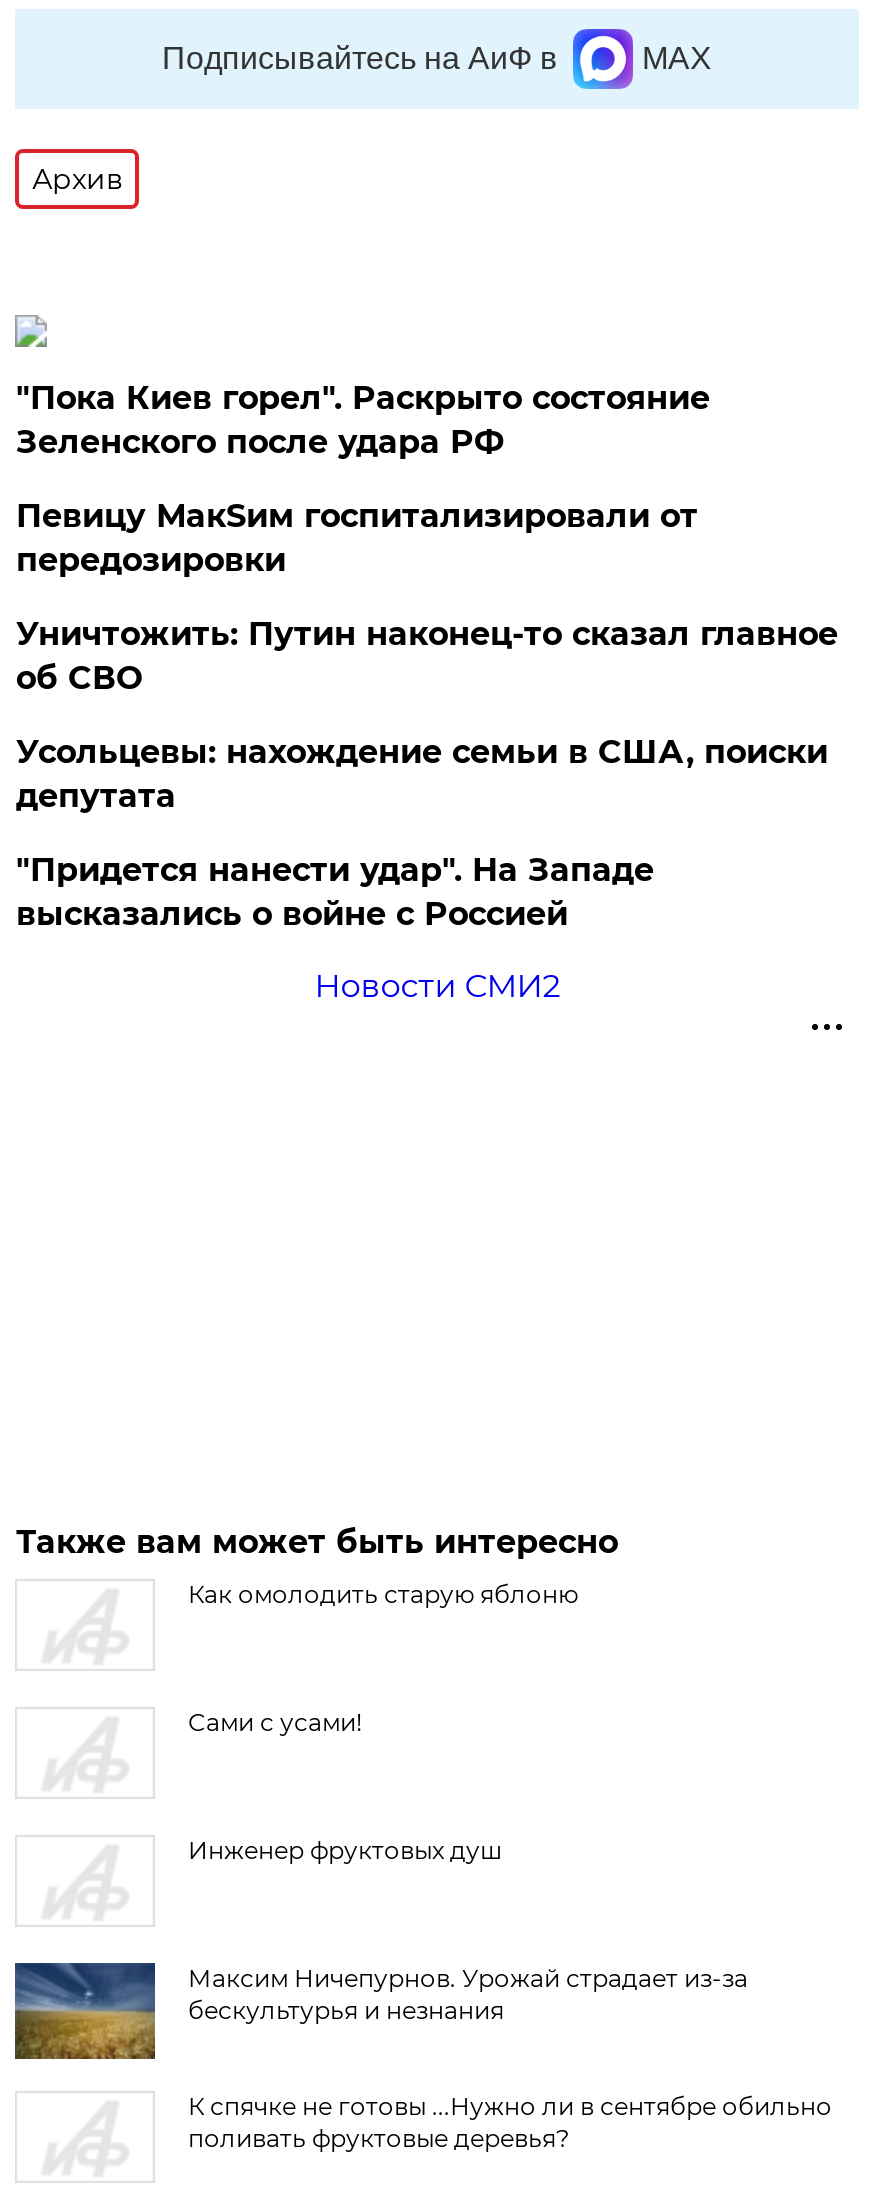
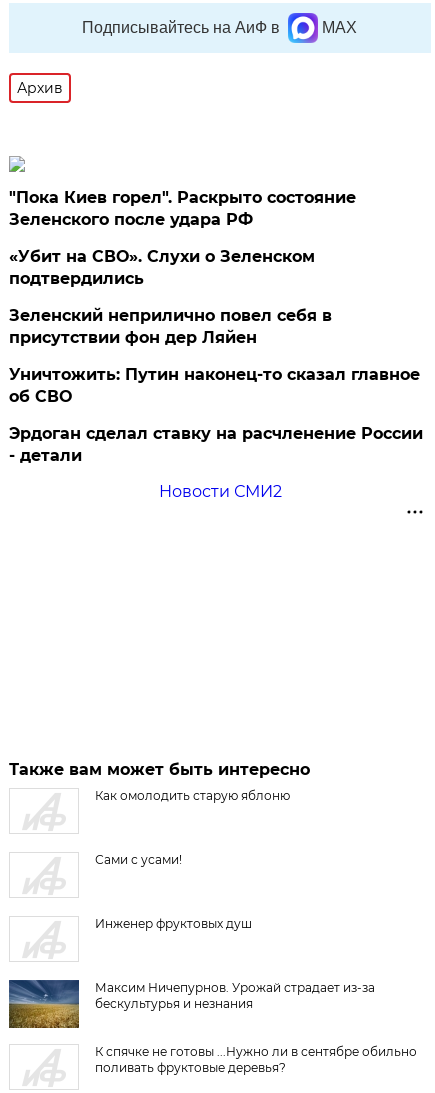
[16,497,698,579] Певицу МакSим госпитализировали от | передозировки -> [9,247,332,347] «Убит на СВО». Слухи о Зеленском | подтвердились | Зеленский неприлично повел cебя в | присутствии фон дер Ляйен
moved [16,615,838,697] -> [9,365,420,406]: Уничтожить: Путин наконец-то сказал главное | об СВО
[16,733,828,933] Усольцевы: нахождение семьи в США, поиски | депутата | "Придется нанести удар". На Западе | высказались о войне с Россией -> [9,424,423,465] Эрдоган сделал ставку на расчленение России | - детали

